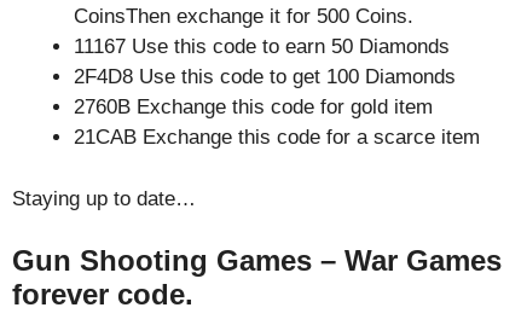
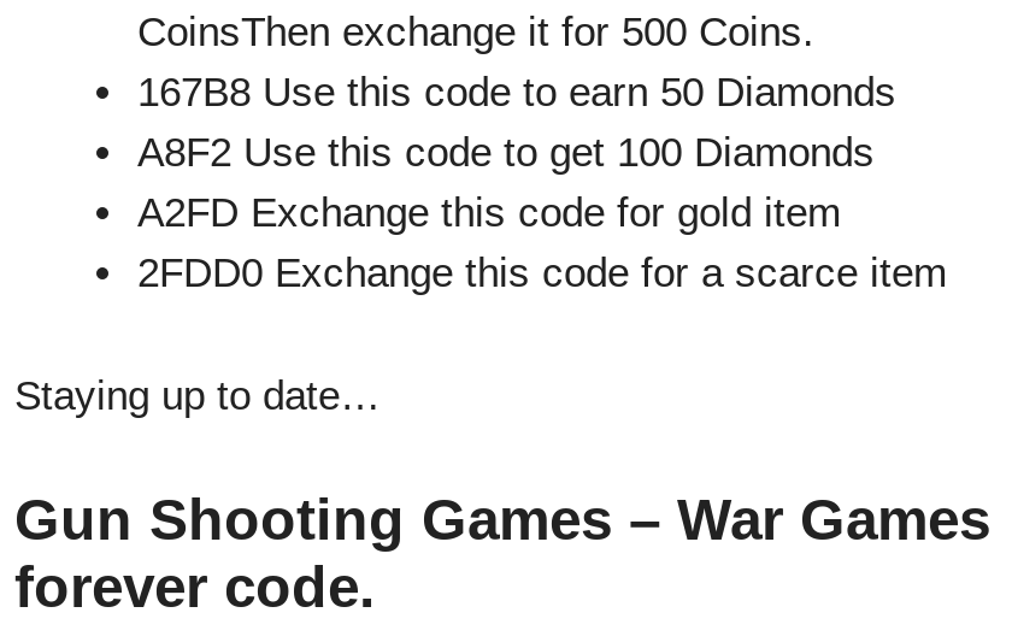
[74,35,450,58] 11167 Use this code to earn 50 Diamonds -> [137,70,896,116] 167B8 Use this code to earn 50 Diamonds
[74,65,456,88] 2F4D8 Use this code to get 100 Diamonds -> [137,130,875,176] A8F2 Use this code to get 100 Diamonds
[74,95,433,118] 2760B Exchange this code for gold item -> [137,190,841,236] A2FD Exchange this code for gold item
[74,126,480,149] 21CAB Exchange this code for a scarce item -> [137,251,947,296] 2FDD0 Exchange this code for a scarce item

